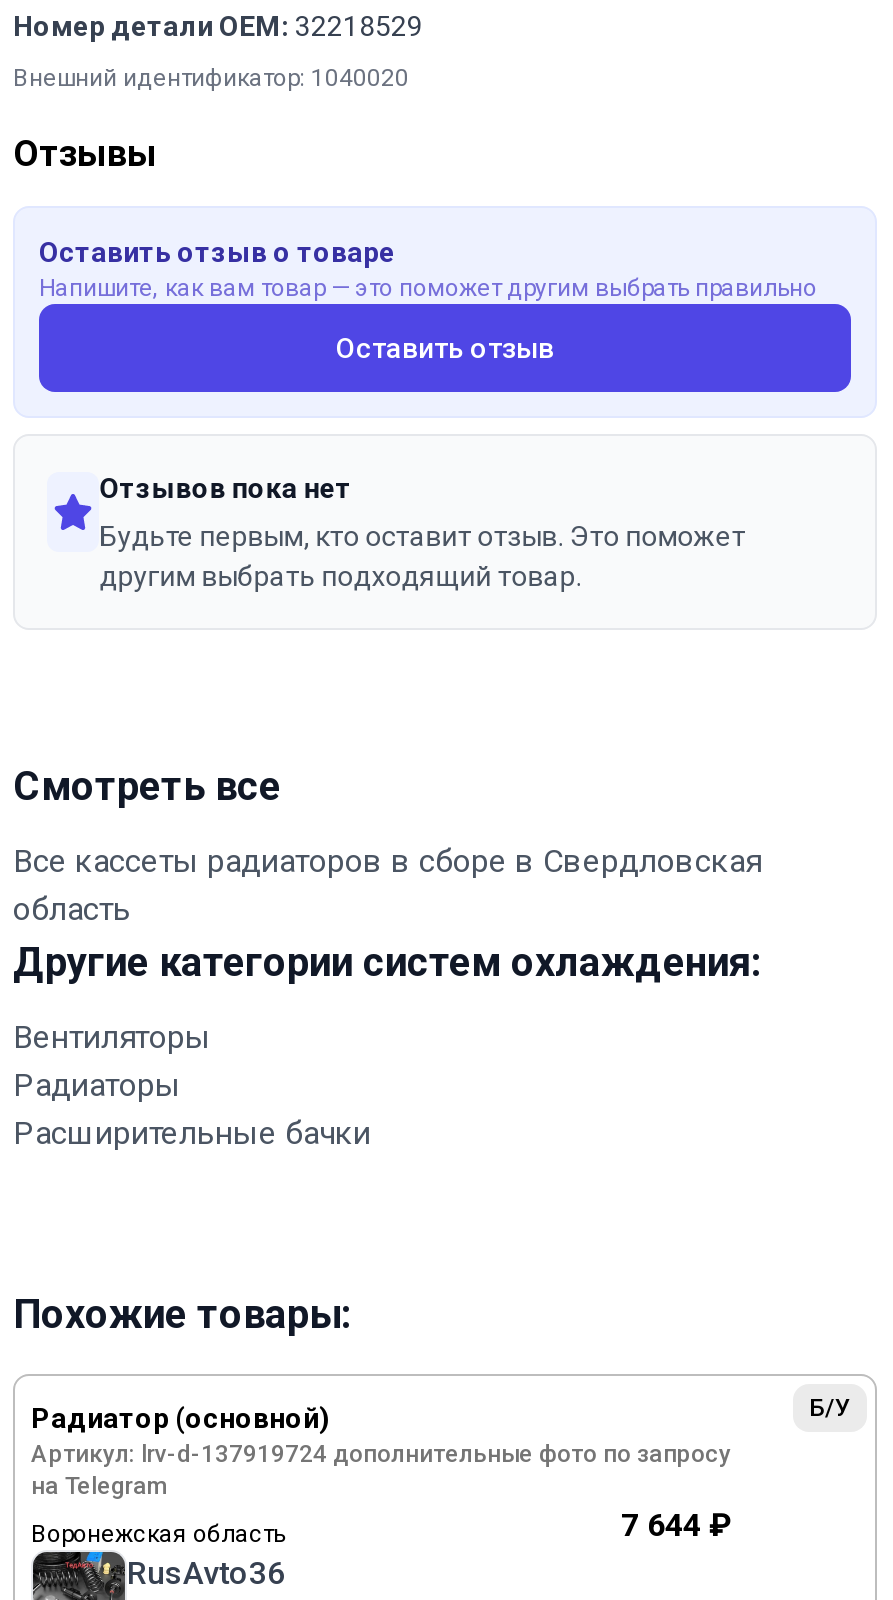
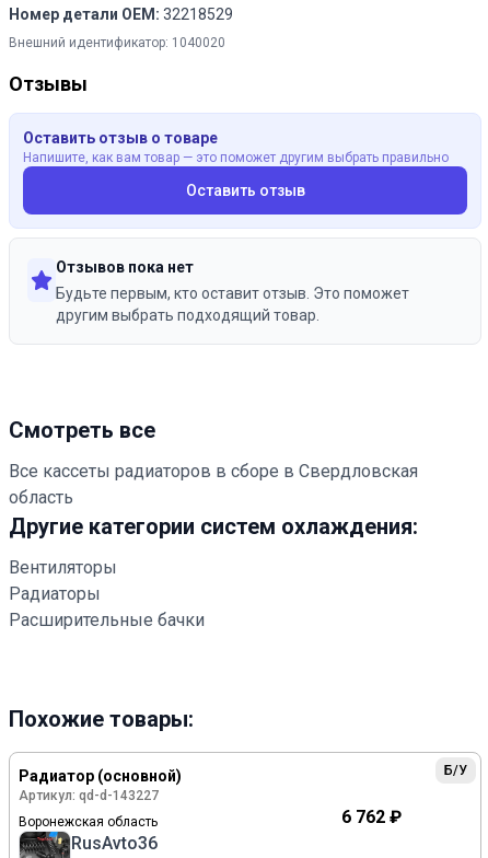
[31,1440,731,1544] Артикул: lrv-d-137919724 дополнительные фото по запросу | на Telegram | 7 644 ₽ -> [19,788,402,827] Артикул: qd-d-143227 | 6 762 ₽

